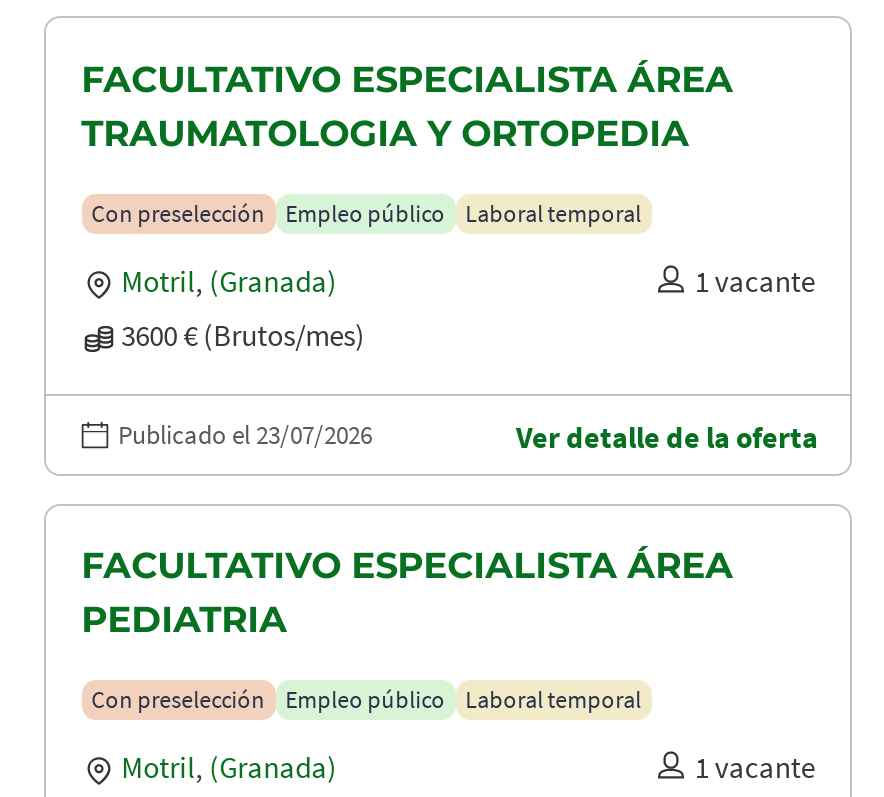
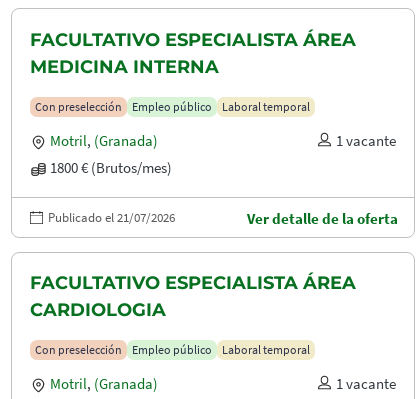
[81,112,689,156] TRAUMATOLOGIA Y ORTOPEDIA -> [30,56,219,78] MEDICINA INTERNA
[121,316,365,354] 3600 € (Brutos/mes) -> [50,158,172,177] 1800 € (Brutos/mes)
[118,418,372,452] Publicado el 23/07/2026 -> [48,209,175,226] Publicado el 21/07/2026
[81,599,287,643] PEDIATRIA -> [30,299,166,321] CARDIOLOGIA

